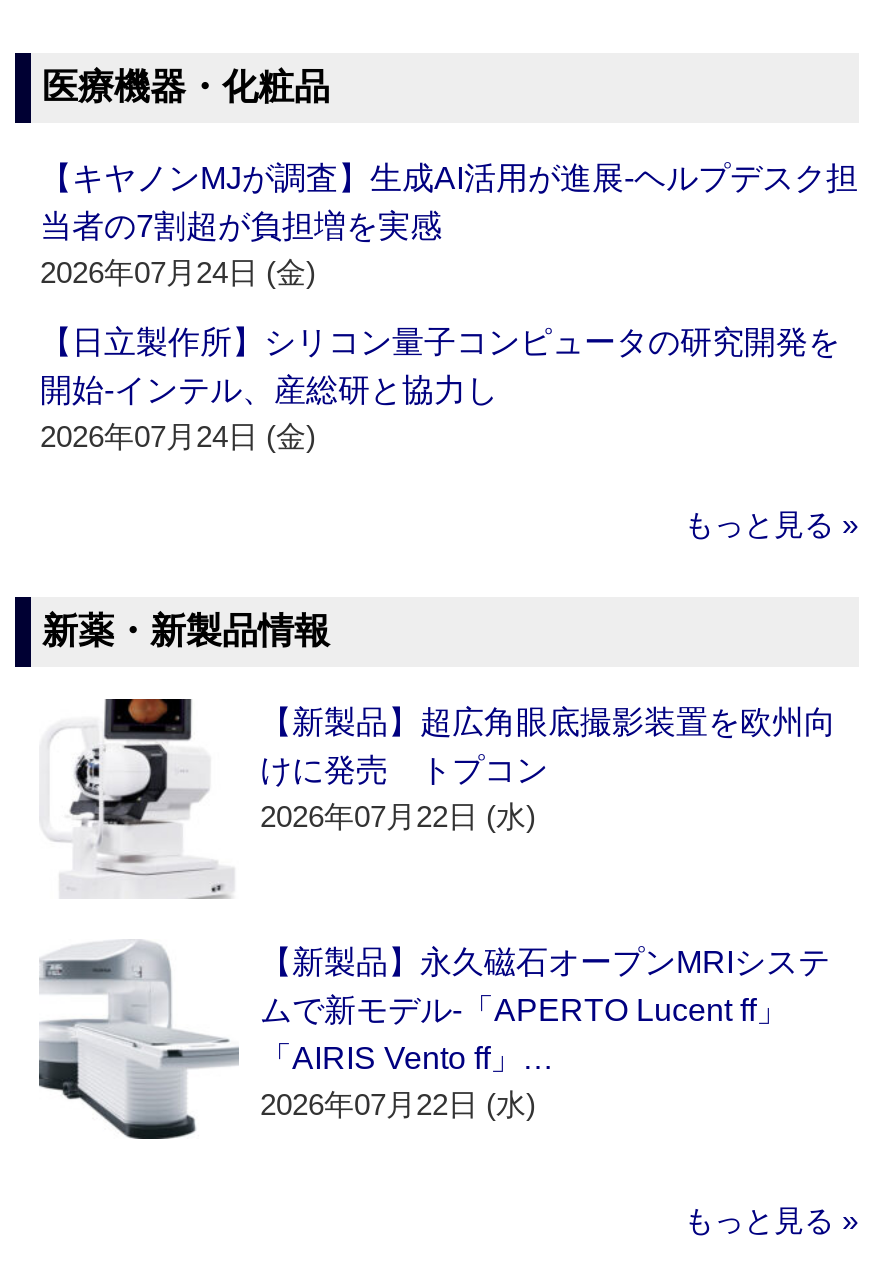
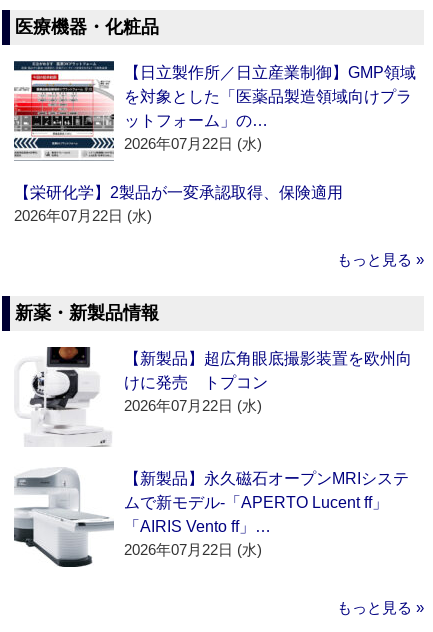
[40,162,858,290] 【キヤノンMJが調査】生成AI活用が進展‐ヘルプデスク担 | 当者の7割超が負担増を実感 | 2026年07月24日 (金) -> [124,64,416,152] 【日立製作所／日立産業制御】GMP領域 | を対象とした「医薬品製造領域向けプラ | ットフォーム」の… | 2026年07月22日 (水)
[40,326,840,454] 【日立製作所】シリコン量子コンピュータの研究開発を | 開始‐インテル、産総研と協力し | 2026年07月24日 (金) -> [14,184,343,224] 【栄研化学】2製品が一変承認取得、保険適用 | 2026年07月22日 (水)

